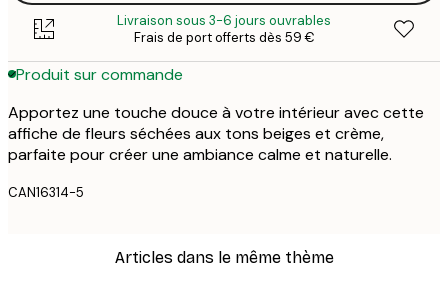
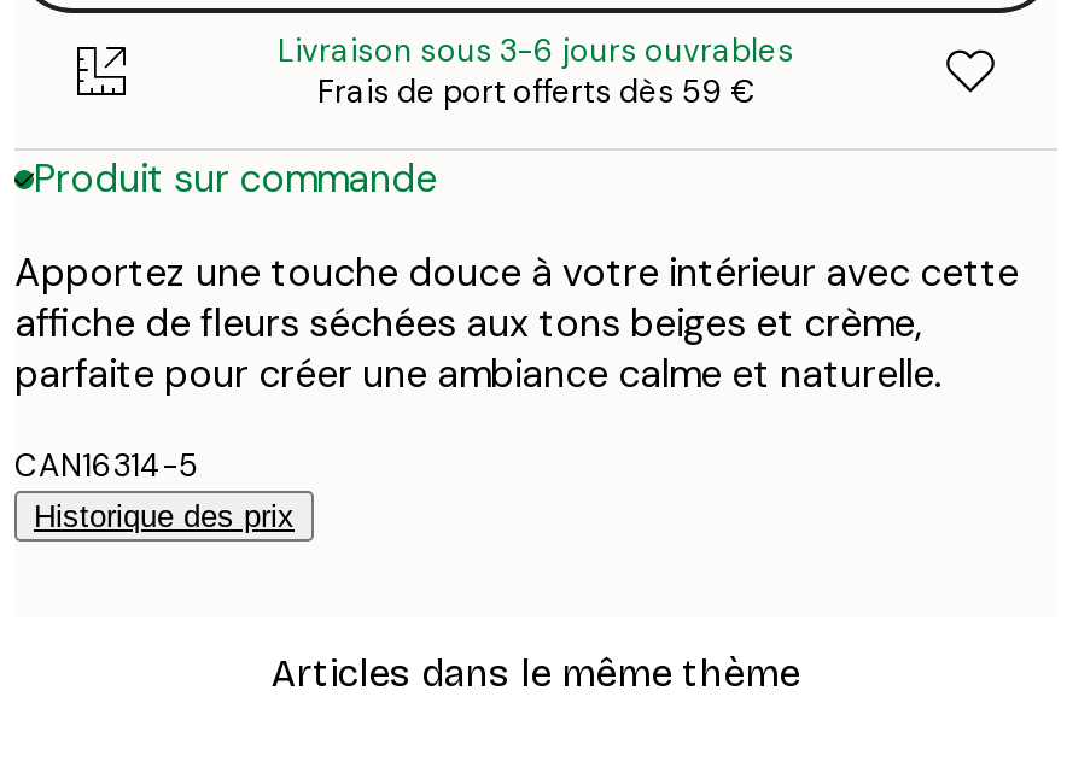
none -> [34,498,295,534] Historique des prix

